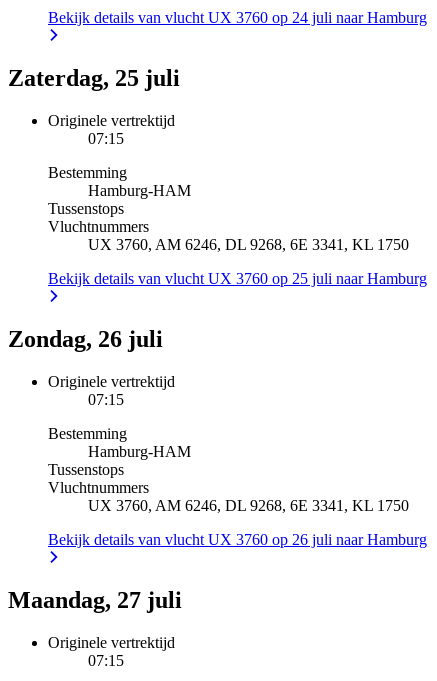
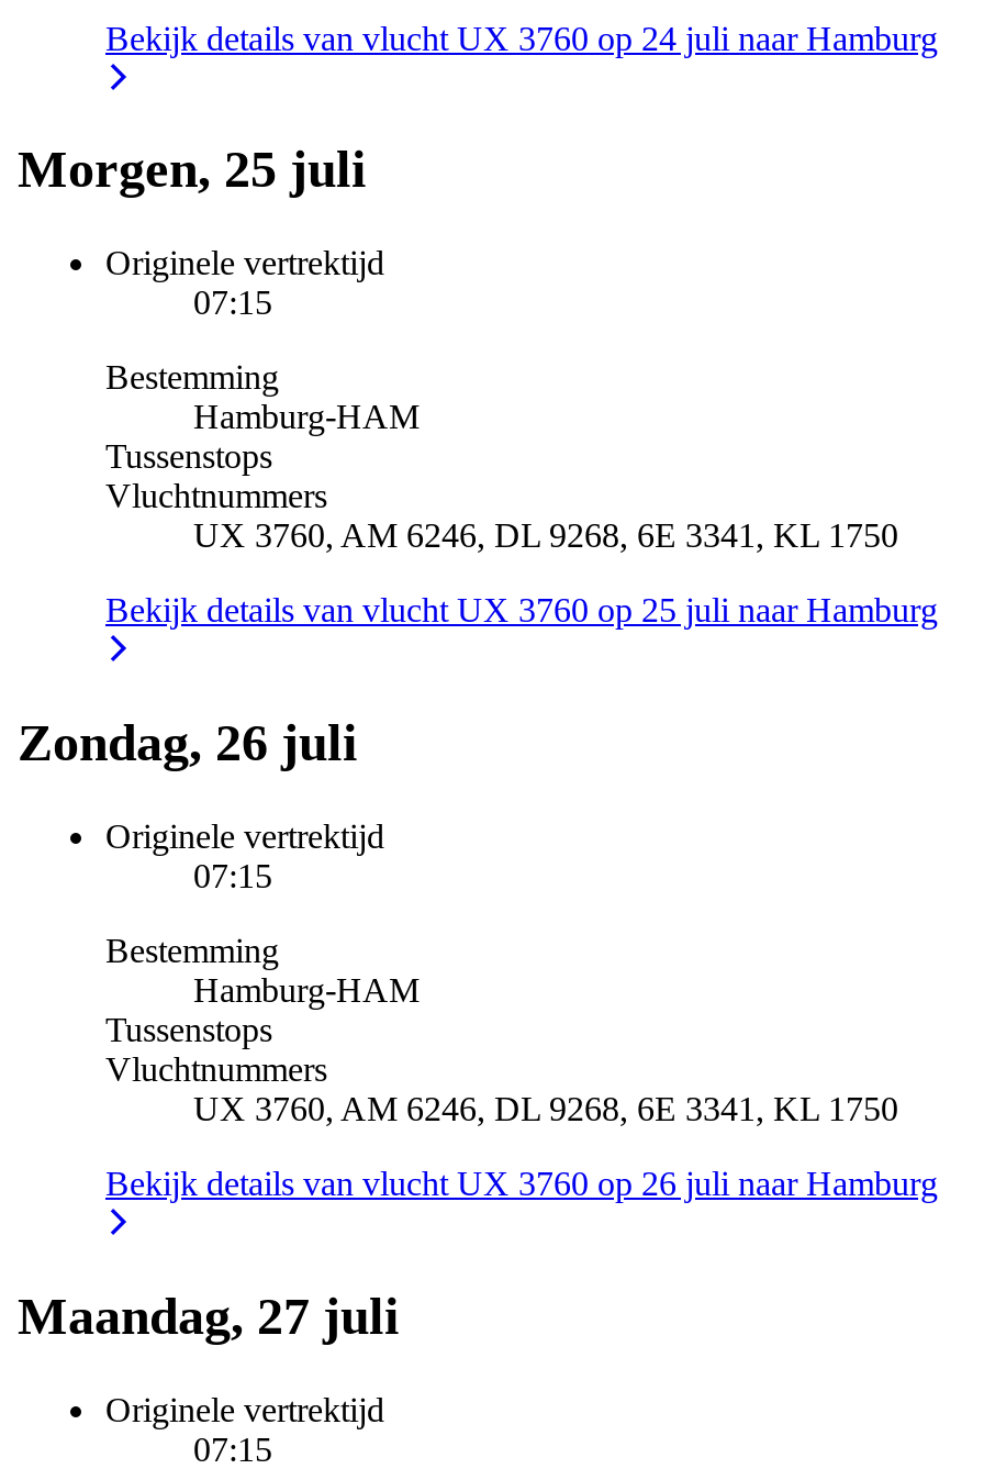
[8,65,180,91] Zaterdag, 25 juli -> [18,142,367,199] Morgen, 25 juli

